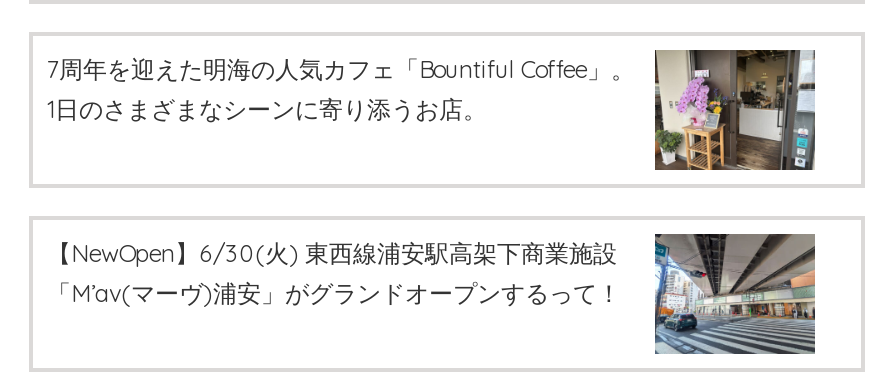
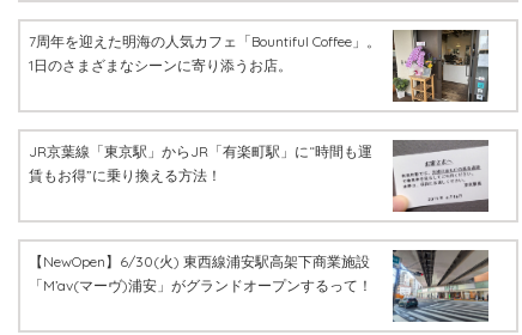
none -> [29,140,487,212] [image] | JR京葉線「東京駅」からJR「有楽町駅」に“時間も運 | 賃もお得”に乗り換える方法！

